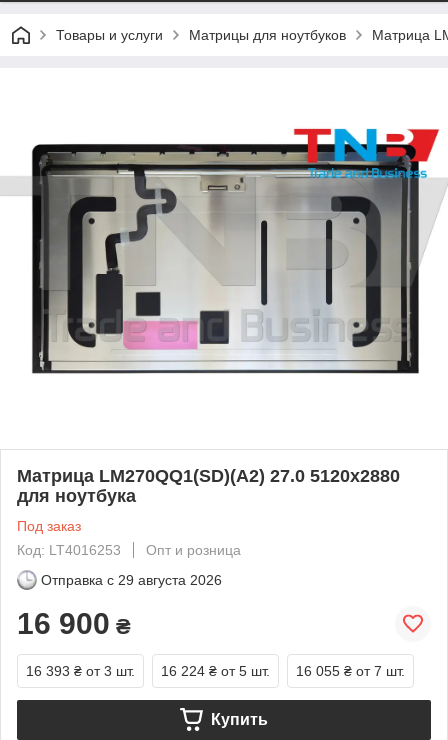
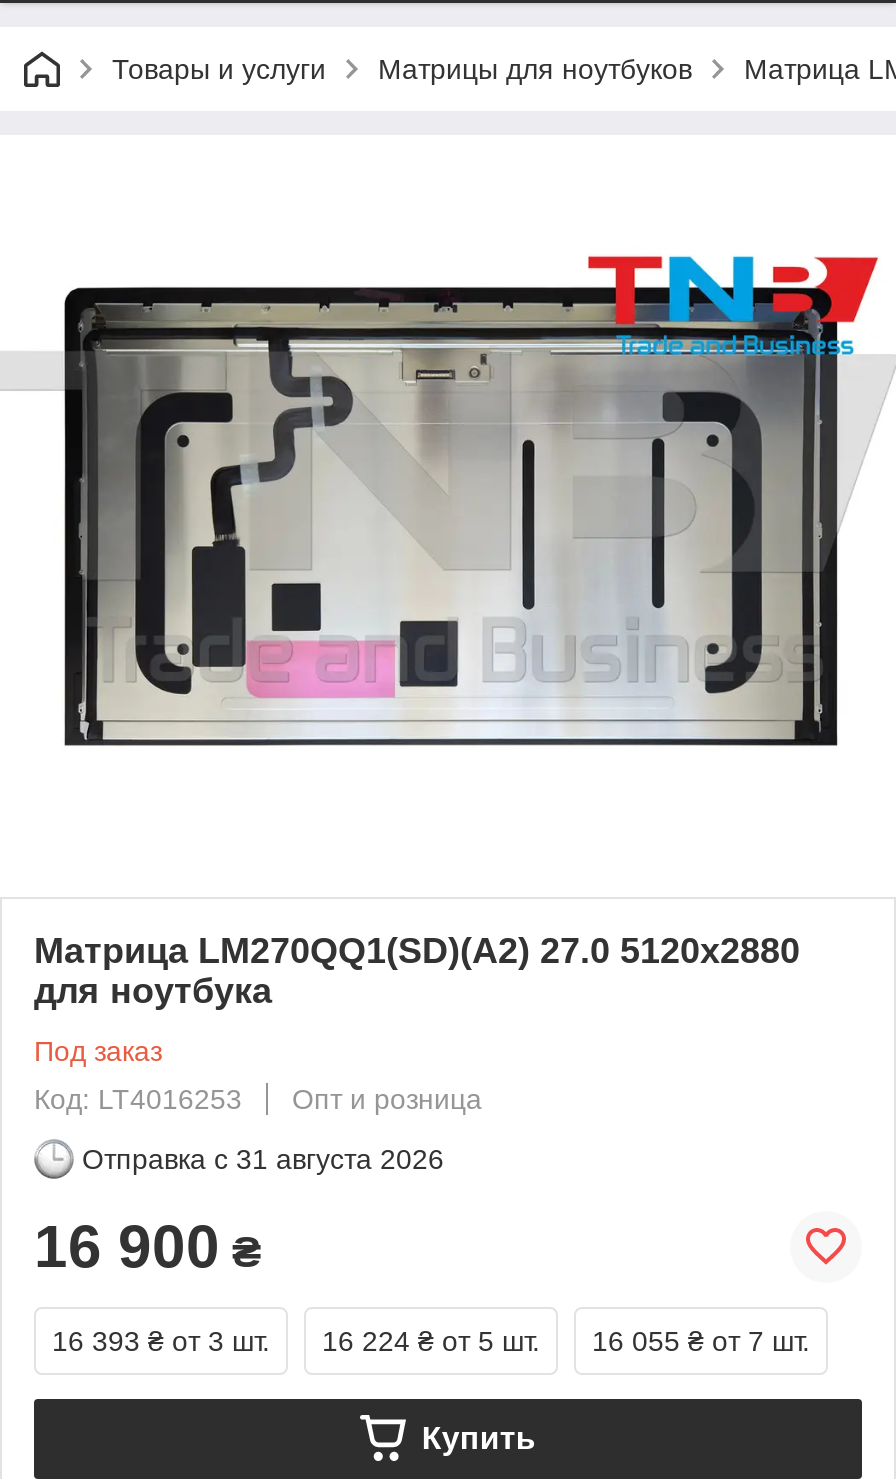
[41,572,222,588] Отправка с 29 августа 2026 -> [82,1143,444,1175] Отправка с 31 августа 2026

